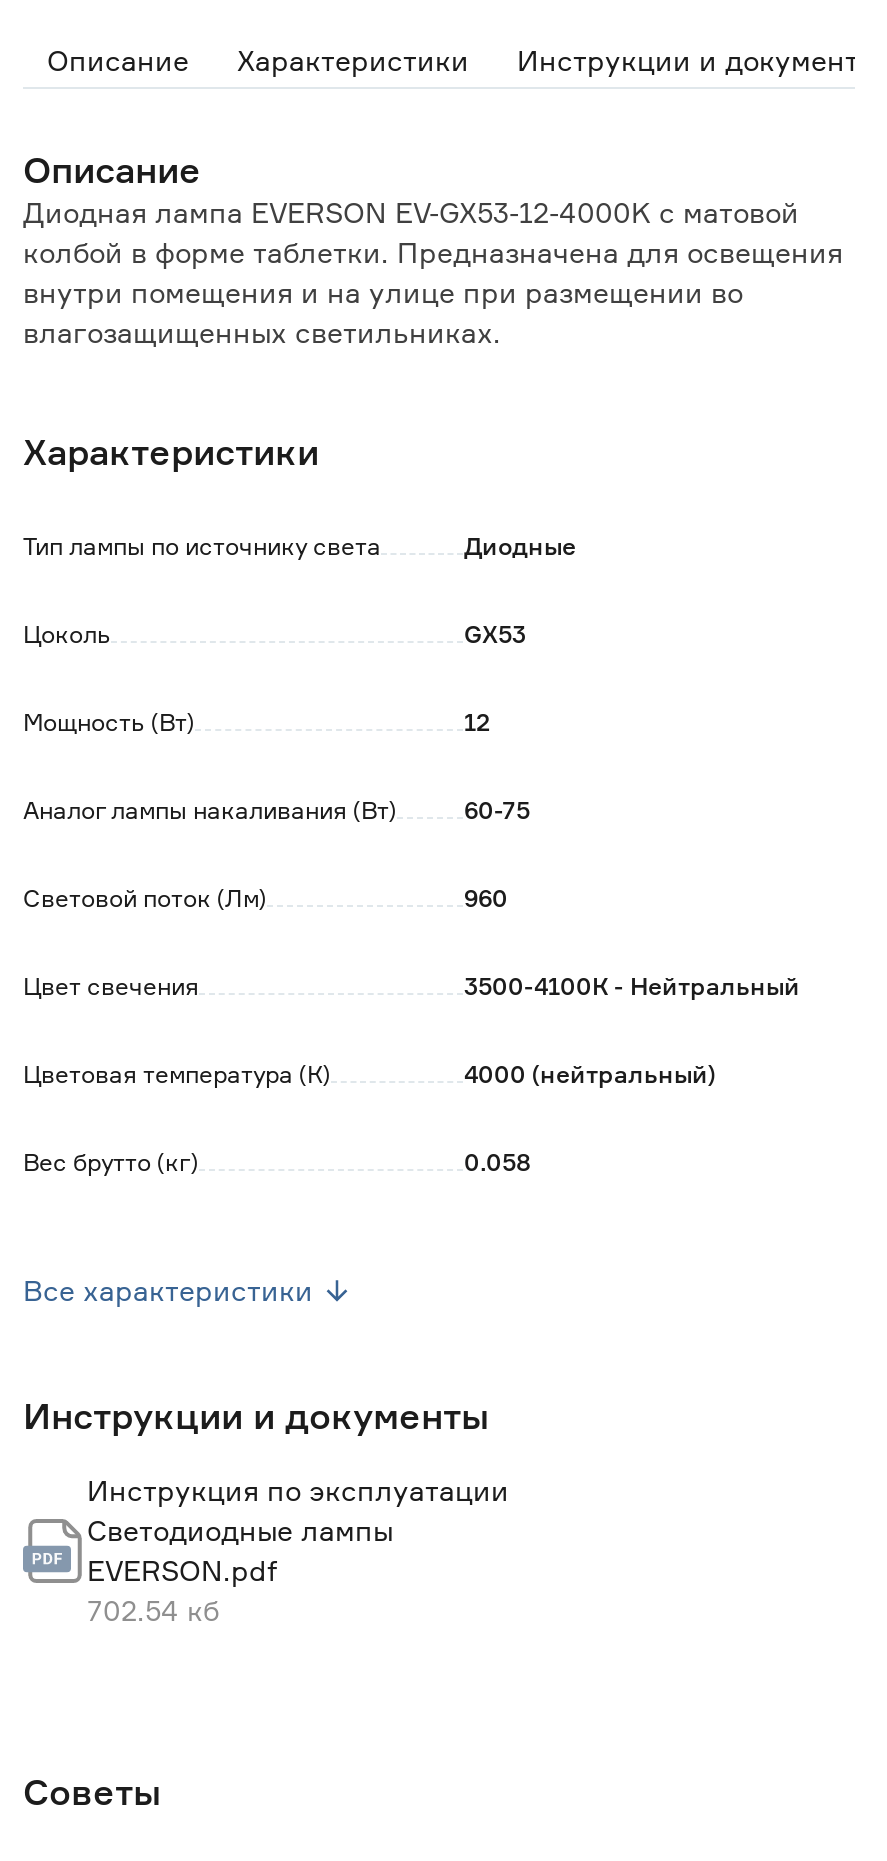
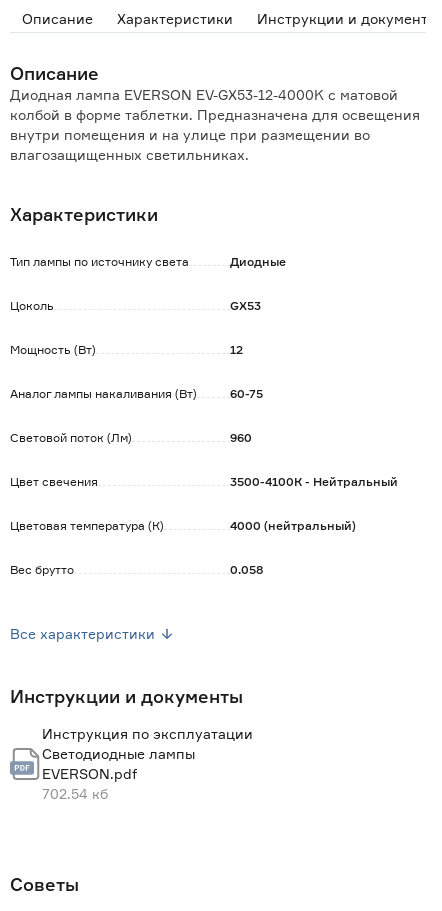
[23,1147,199,1177] Вес брутто (кг) -> [10,562,74,577] Вес брутто

